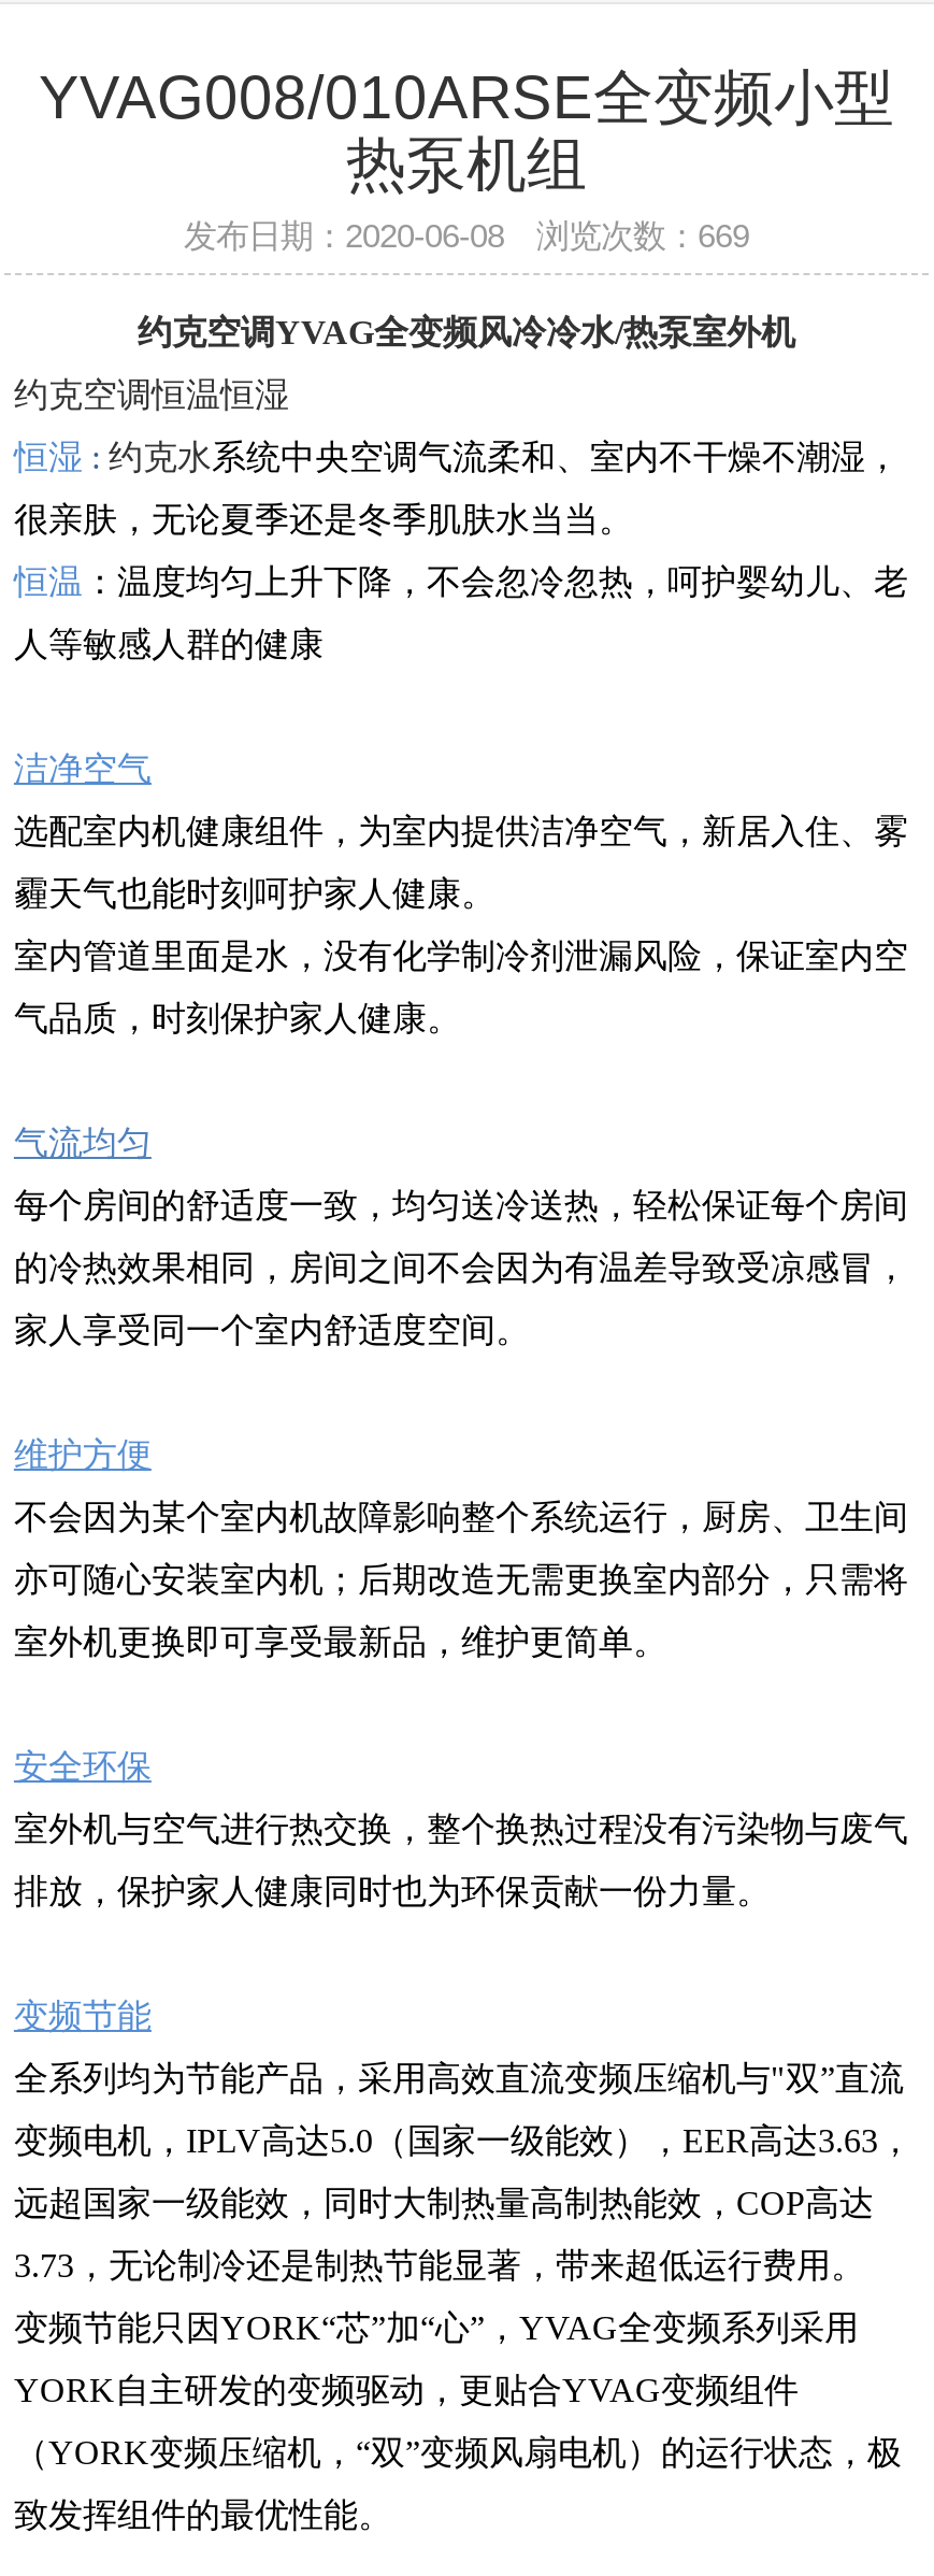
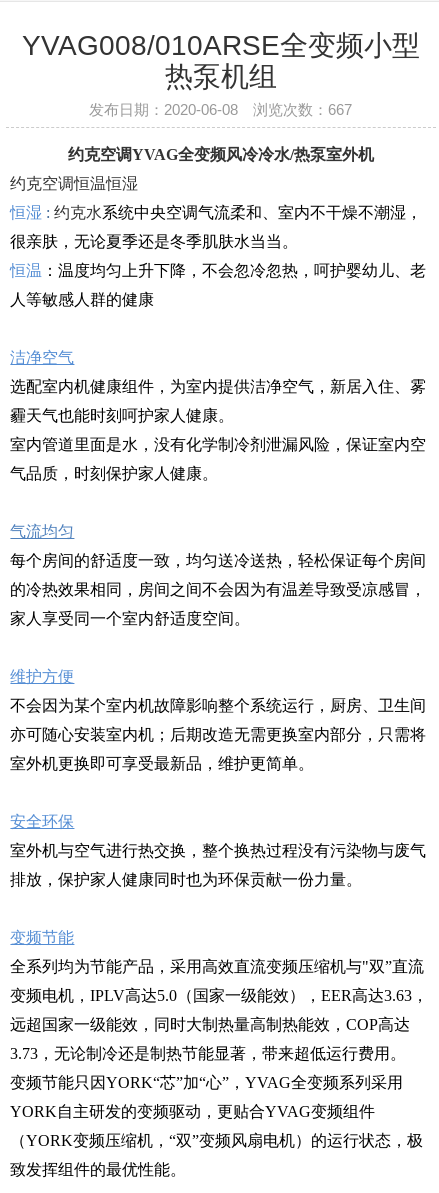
[184,217,749,254] 发布日期：2020-06-08 浏览次数：669 -> [89,101,352,118] 发布日期：2020-06-08 浏览次数：667

